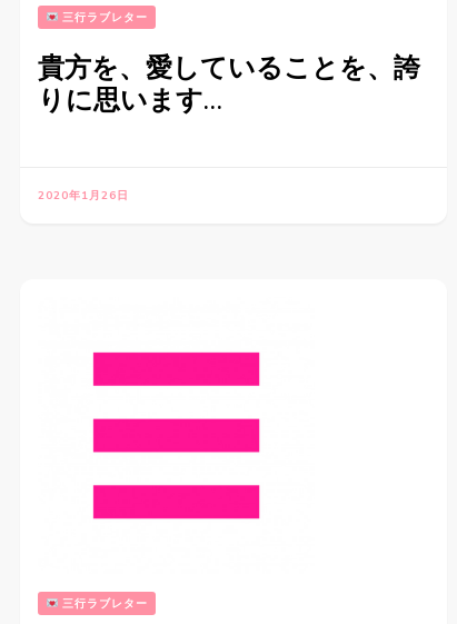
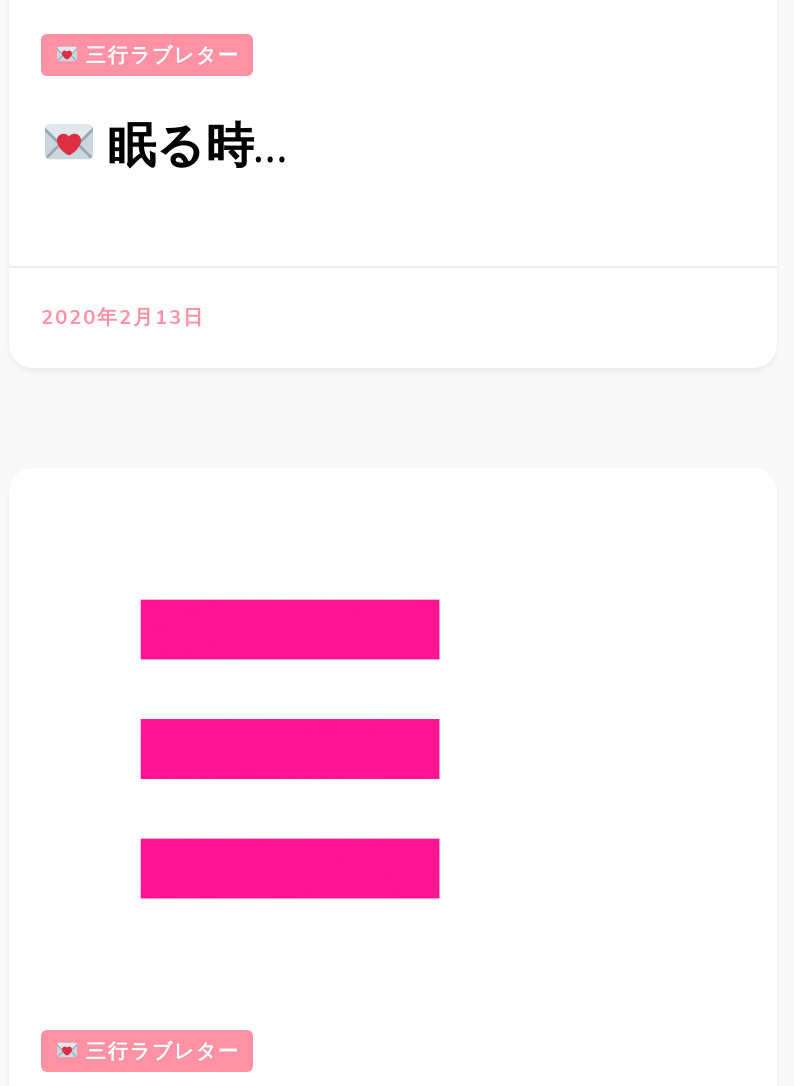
[38,52,420,117] 貴方を、愛していることを、誇 | りに思います… -> [96,118,288,176] 眠る時…
[38,188,129,204] 2020年1月26日 -> [41,304,205,332] 2020年2月13日

